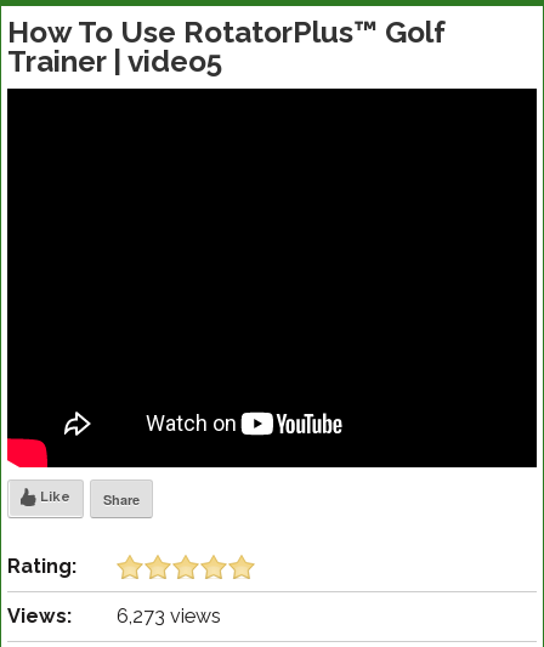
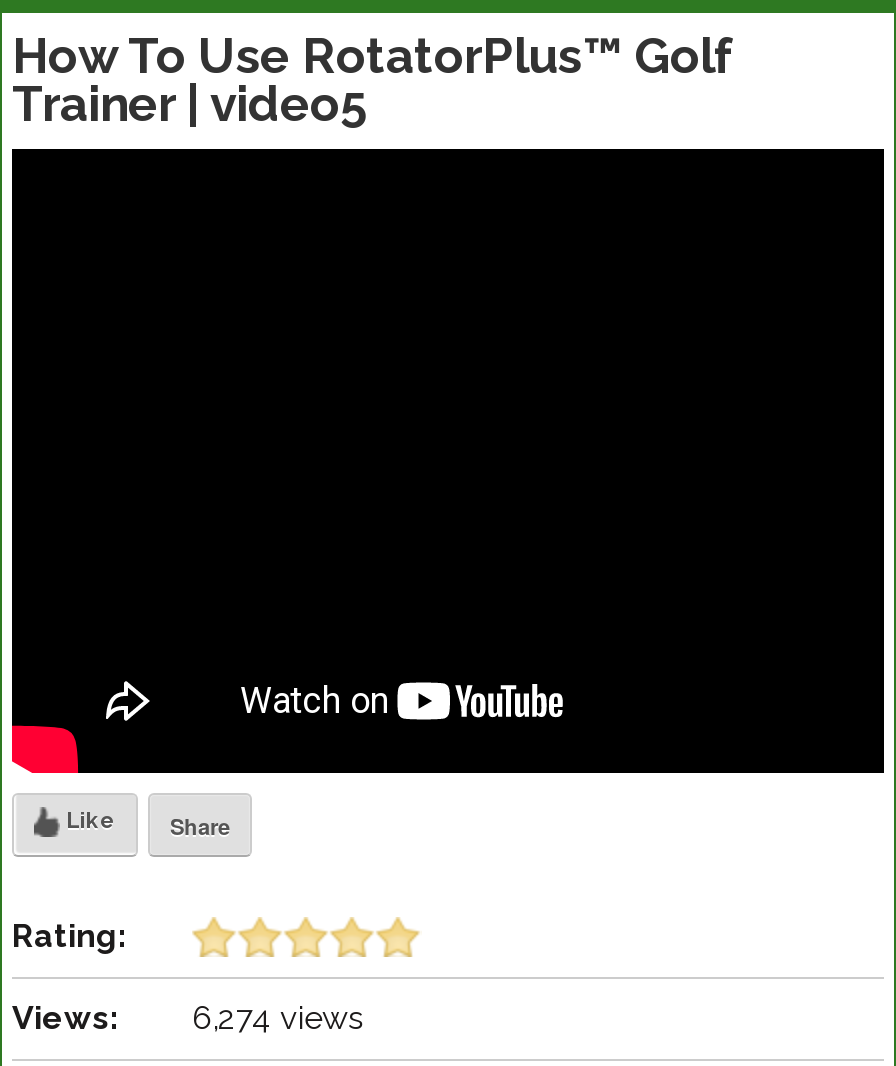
[7,605,221,628] Views: 6,273 views -> [12,1000,364,1038] Views: 6,274 views

